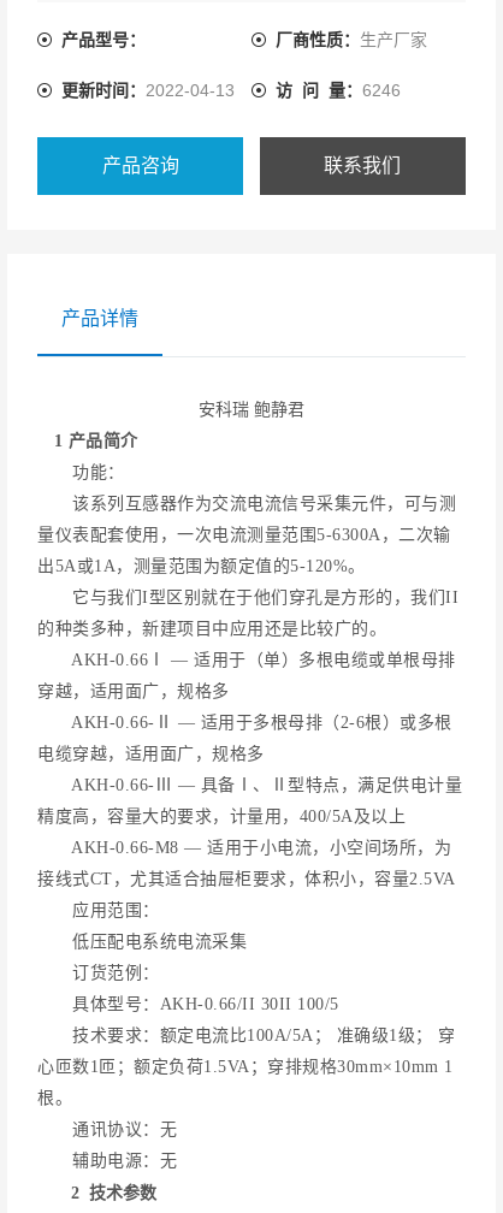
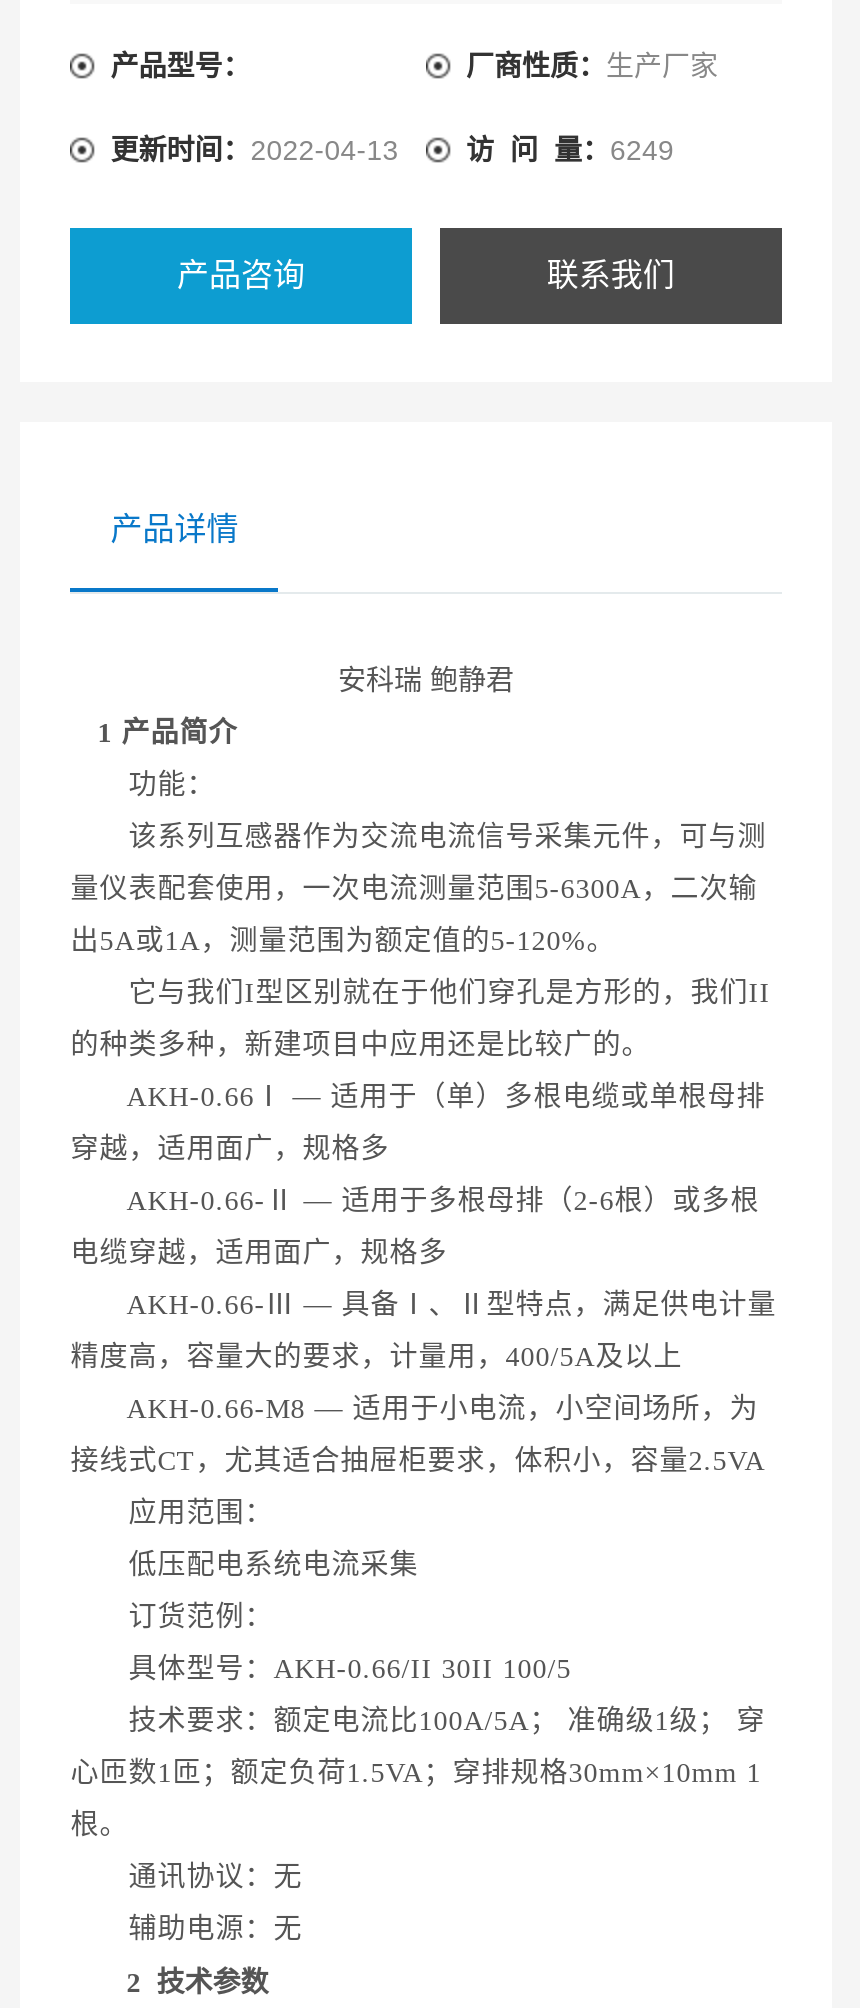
[276,81,401,100] 访 问 量：6246 -> [466,134,674,166] 访 问 量：6249

